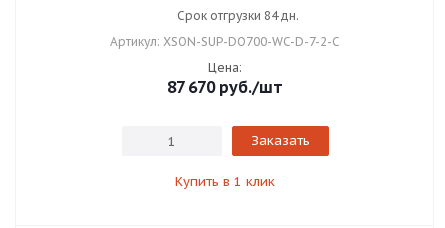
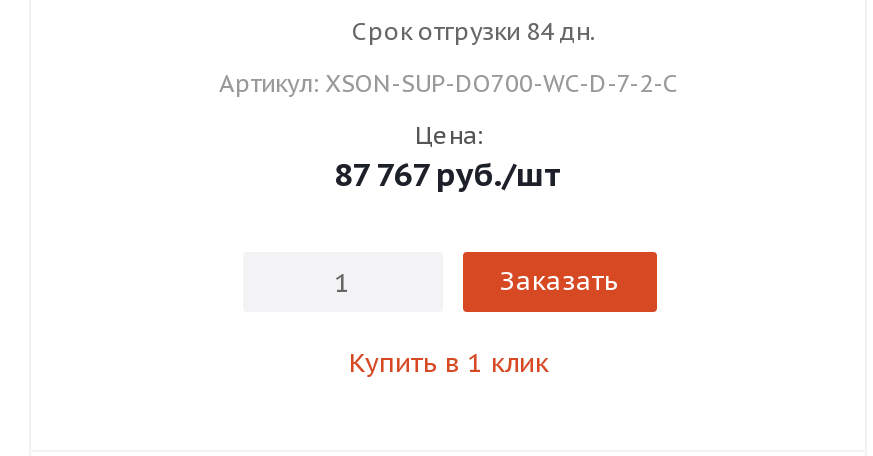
[167,77,283,97] 87 670 руб./шт -> [334,154,564,194] 87 767 руб./шт

